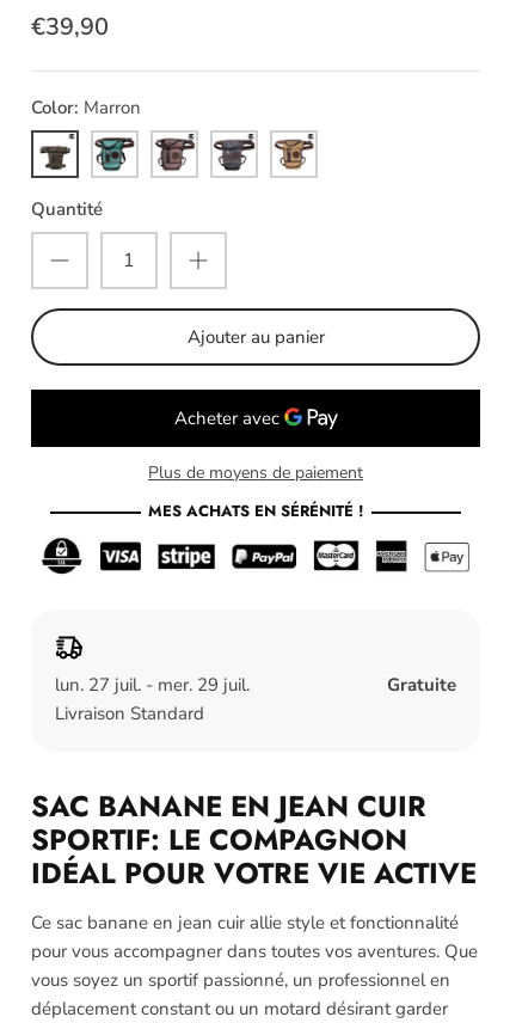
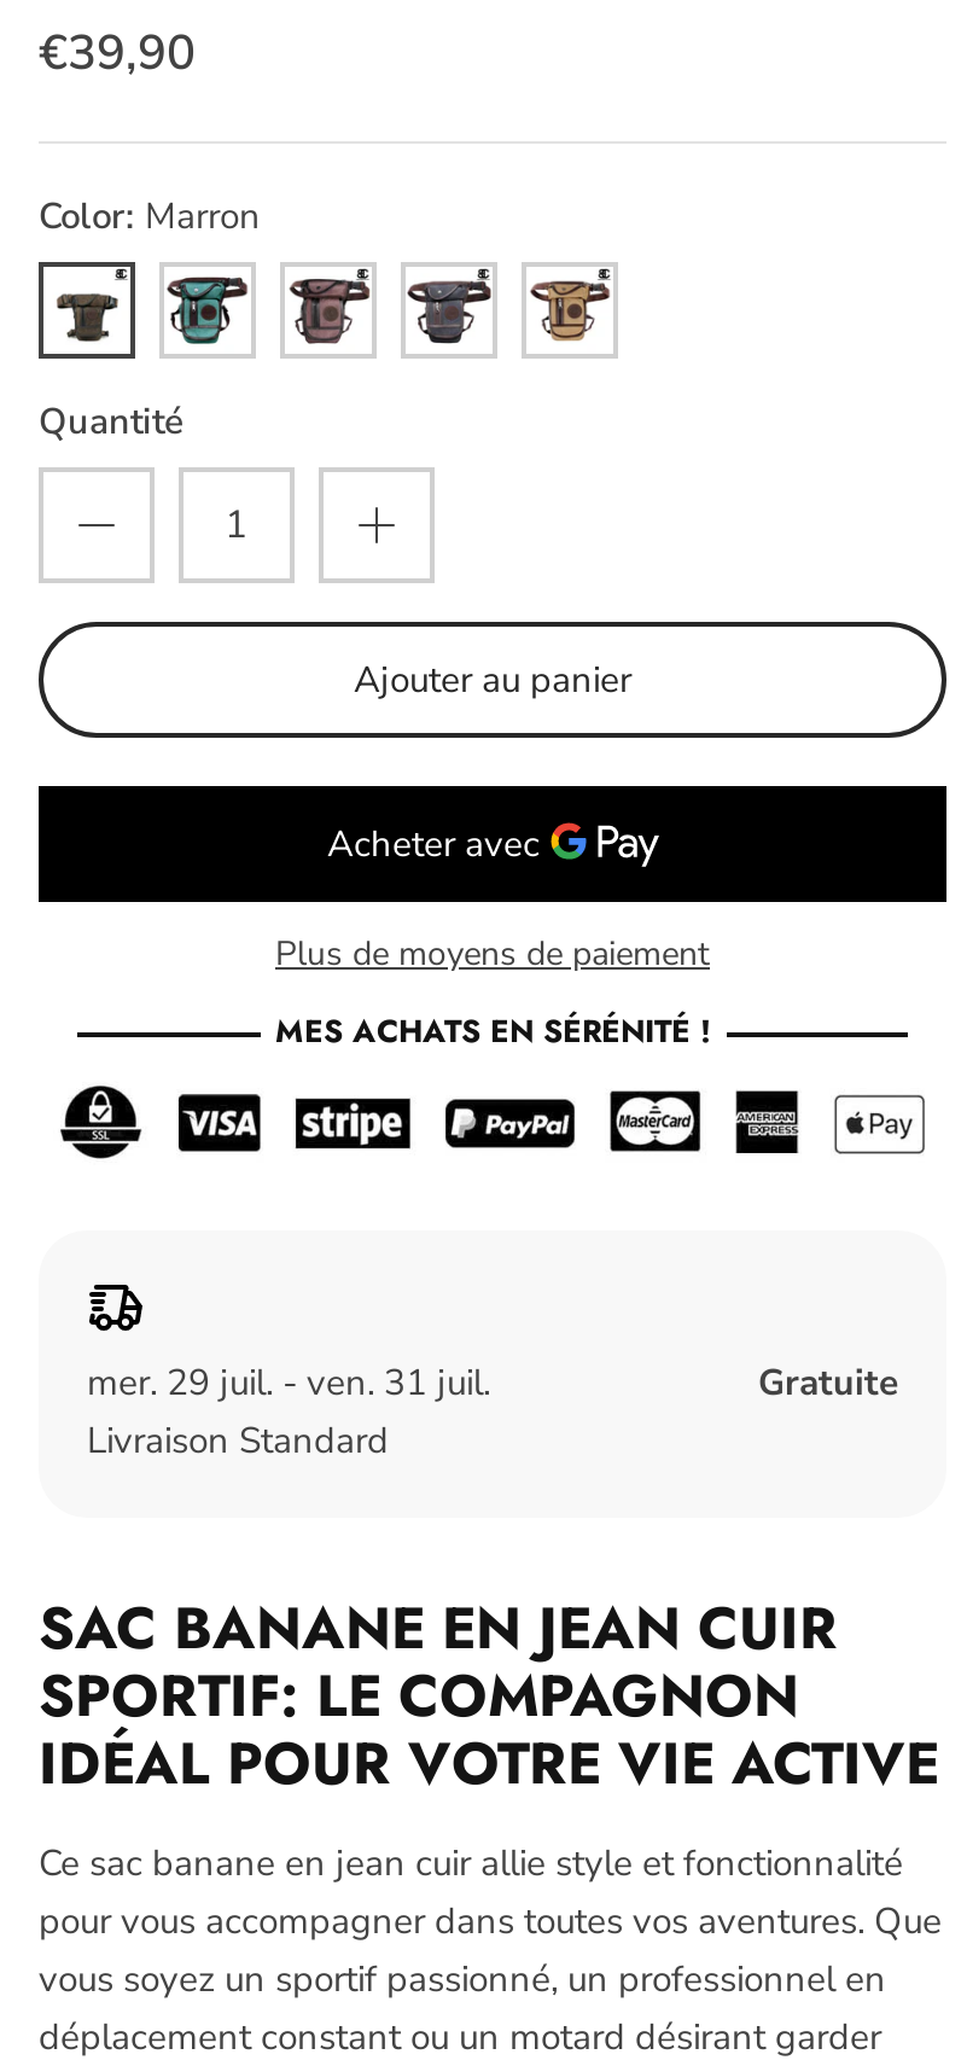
[55,672,250,696] lun. 27 juil. - mer. 29 juil. -> [87,1357,490,1406] mer. 29 juil. - ven. 31 juil.

